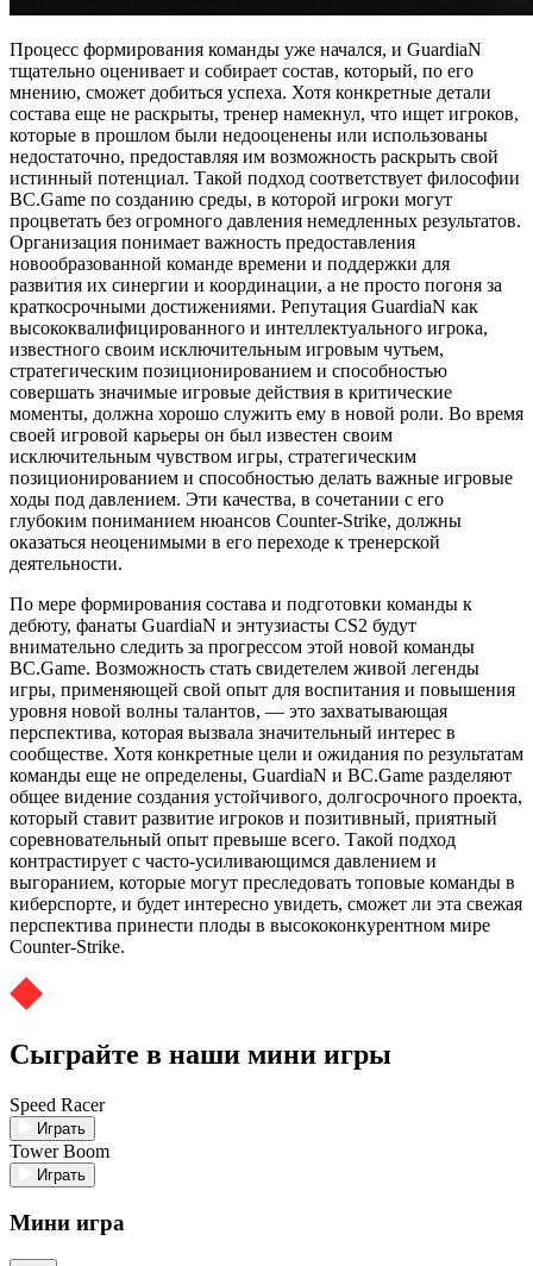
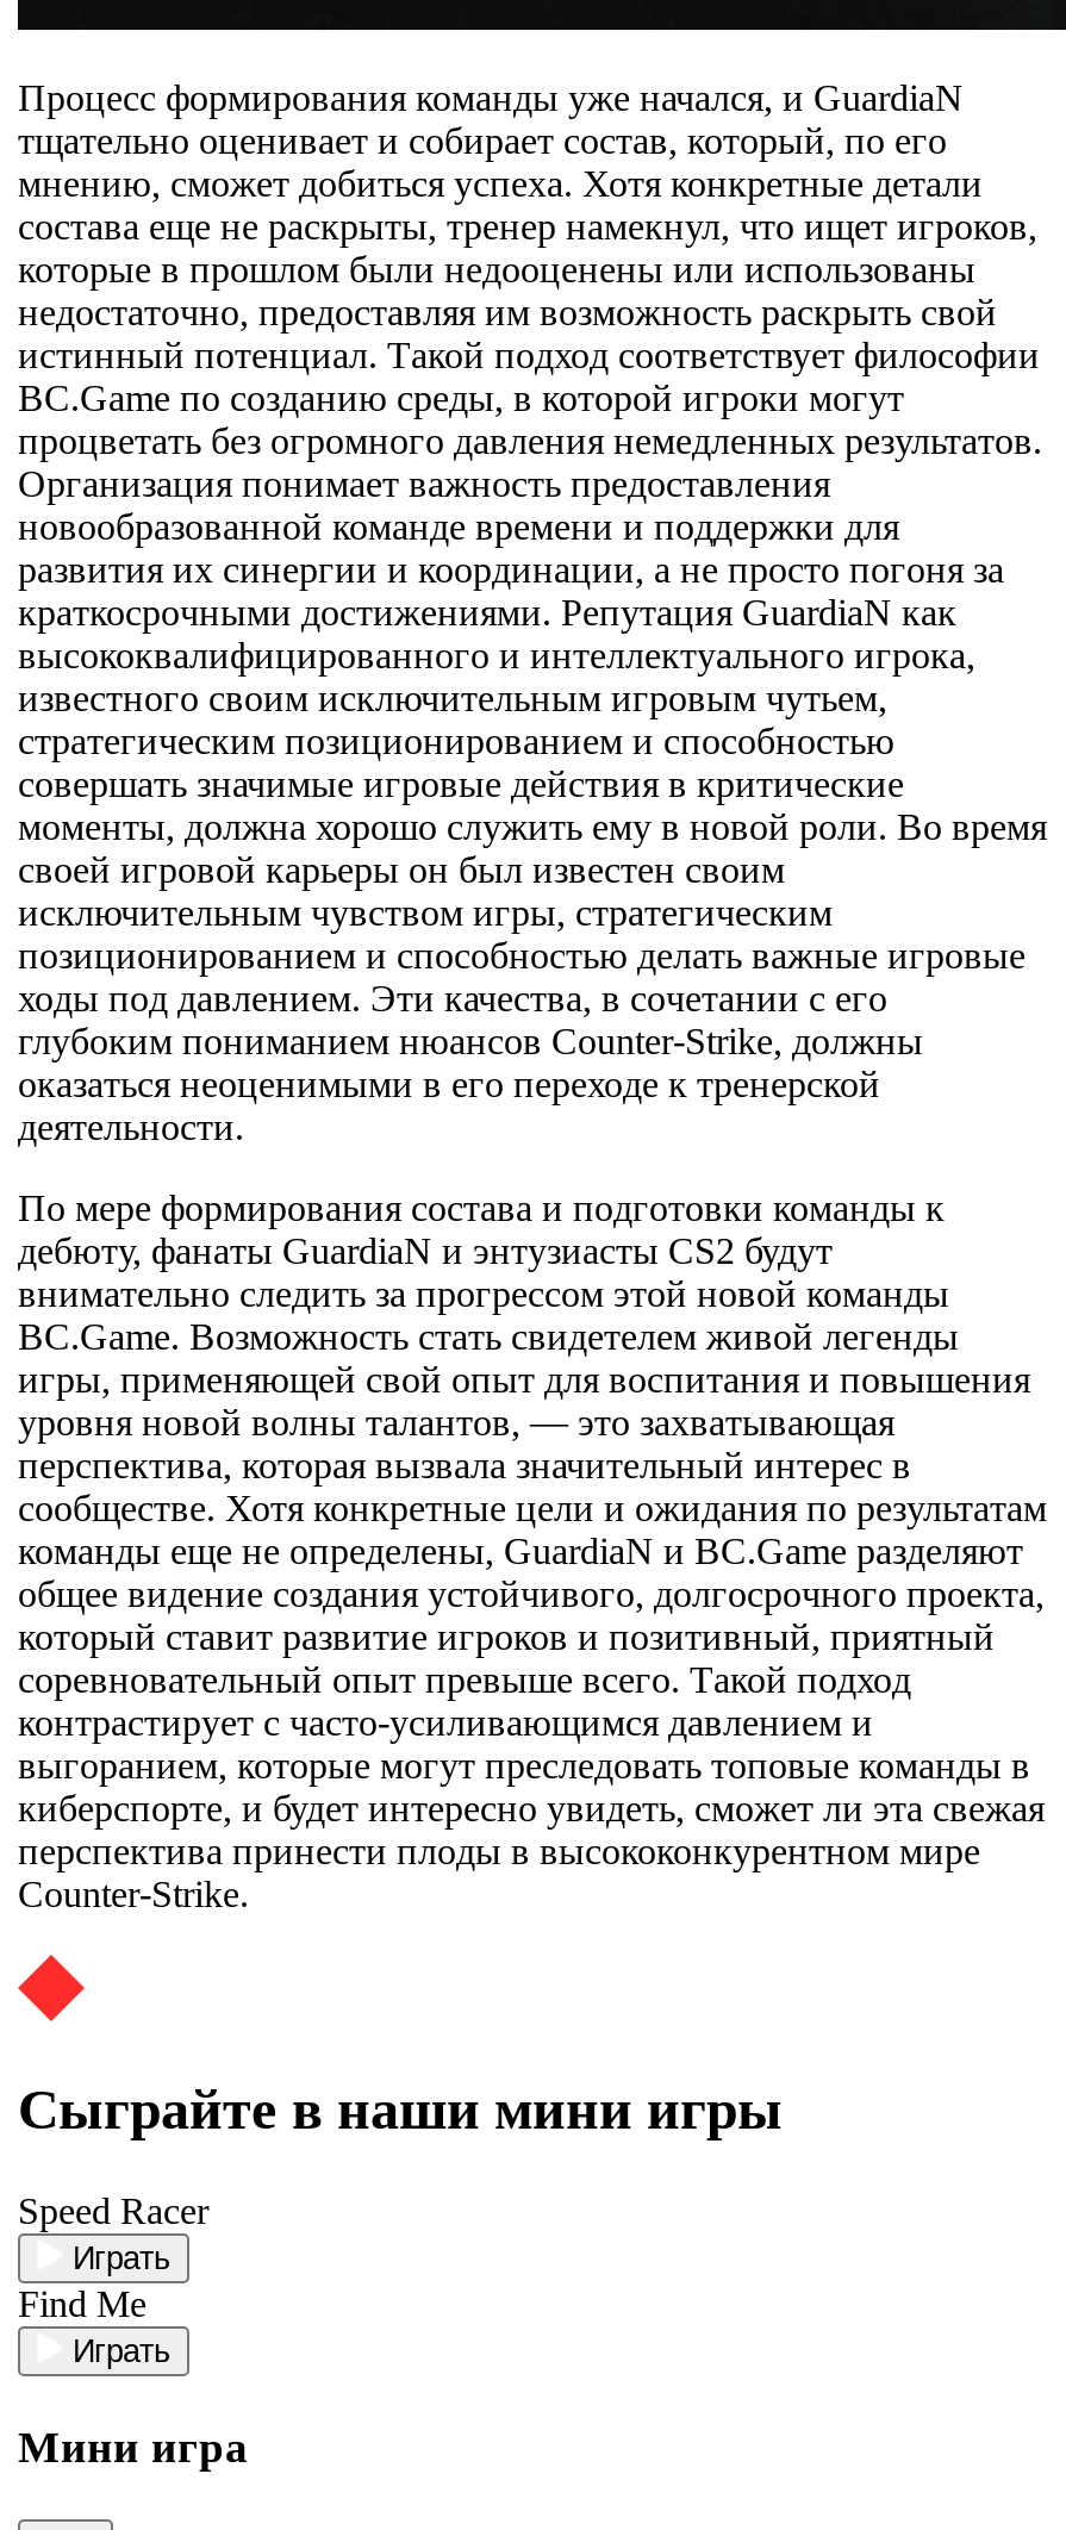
[10,1141,109,1162] Tower Boom -> [18,2284,147,2324] Find Me

